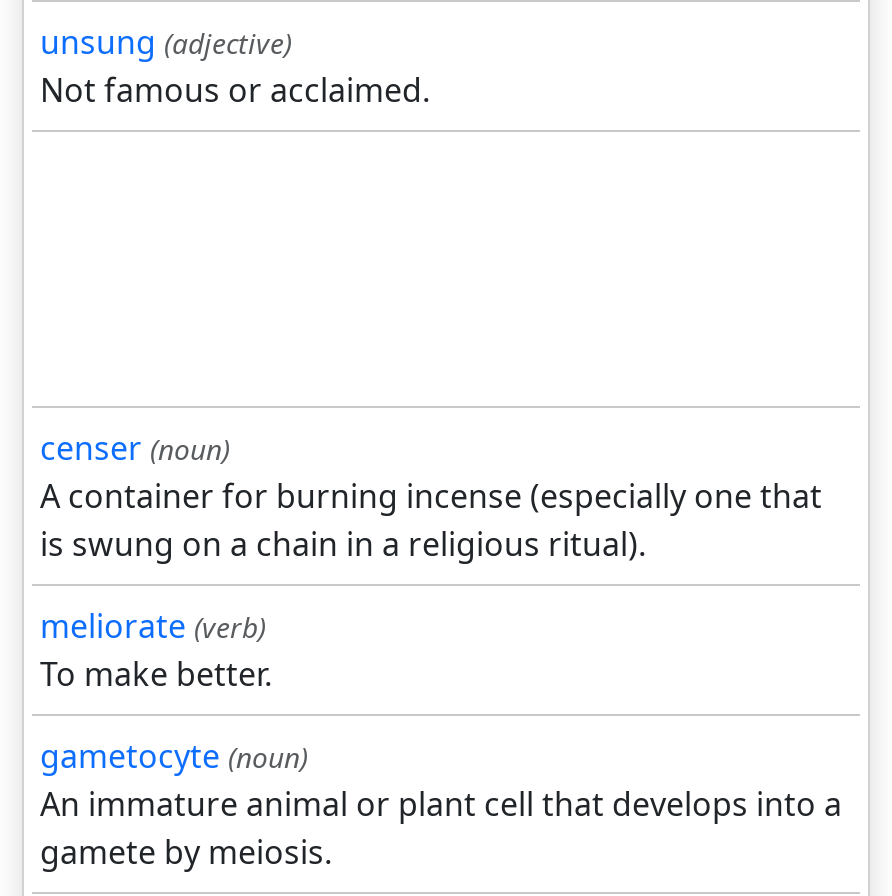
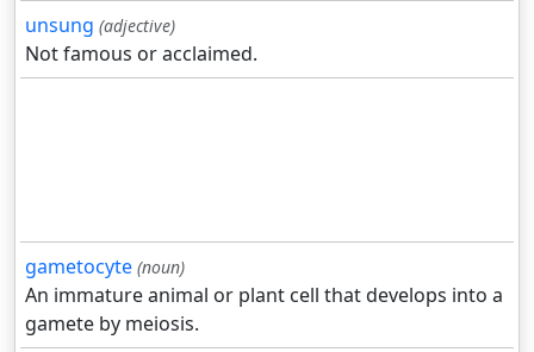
[40,426,822,696] censer (noun) | A container for burning incense (especially one that | is swung on a chain in a religious ritual). | meliorate (verb) | To make better. -> none

